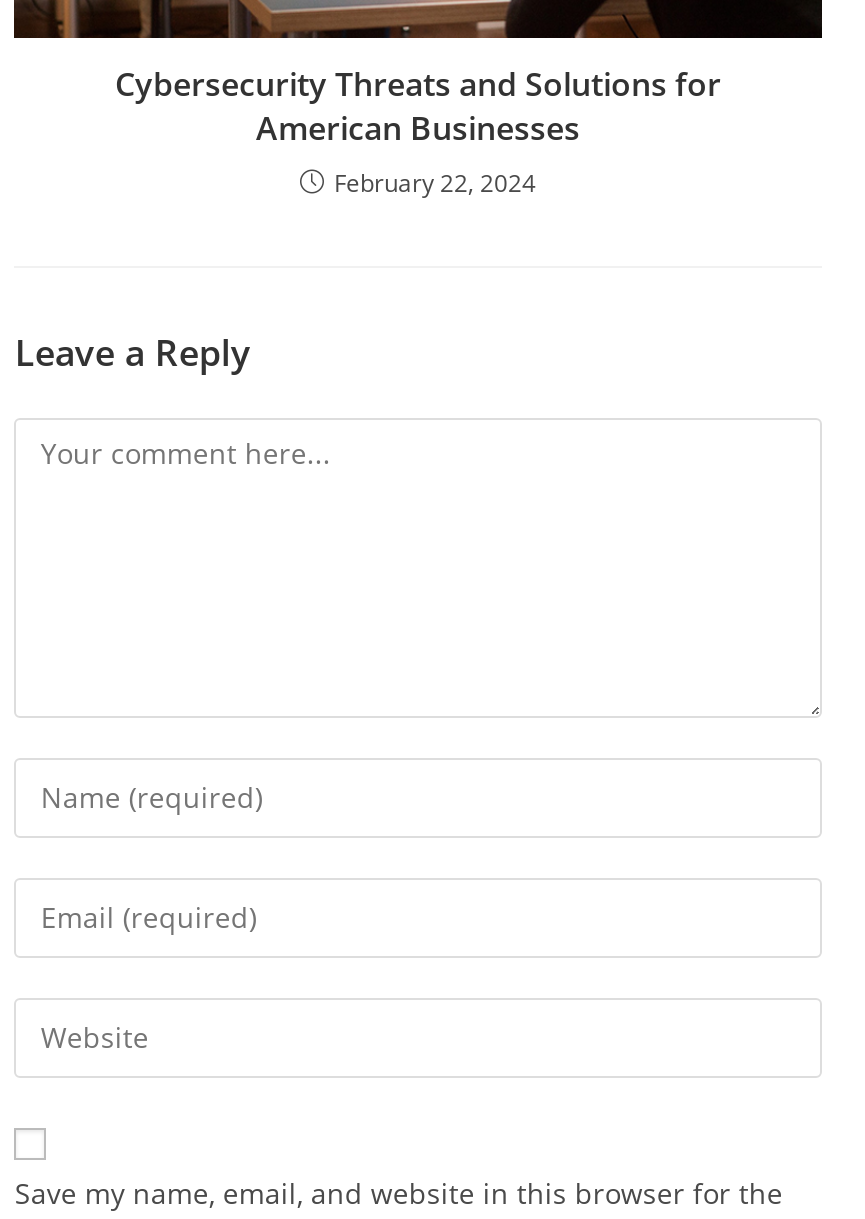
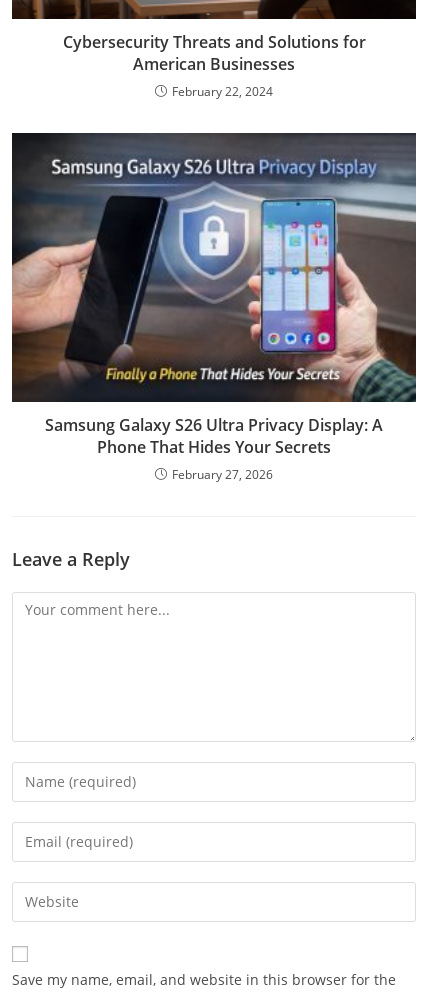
none -> [11,132,417,482] [image] | Samsung Galaxy S26 Ultra Privacy Display: A | Phone That Hides Your Secrets | February 27, 2026

